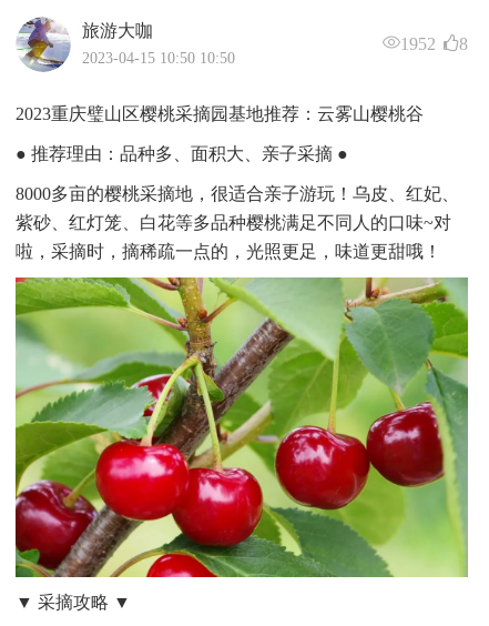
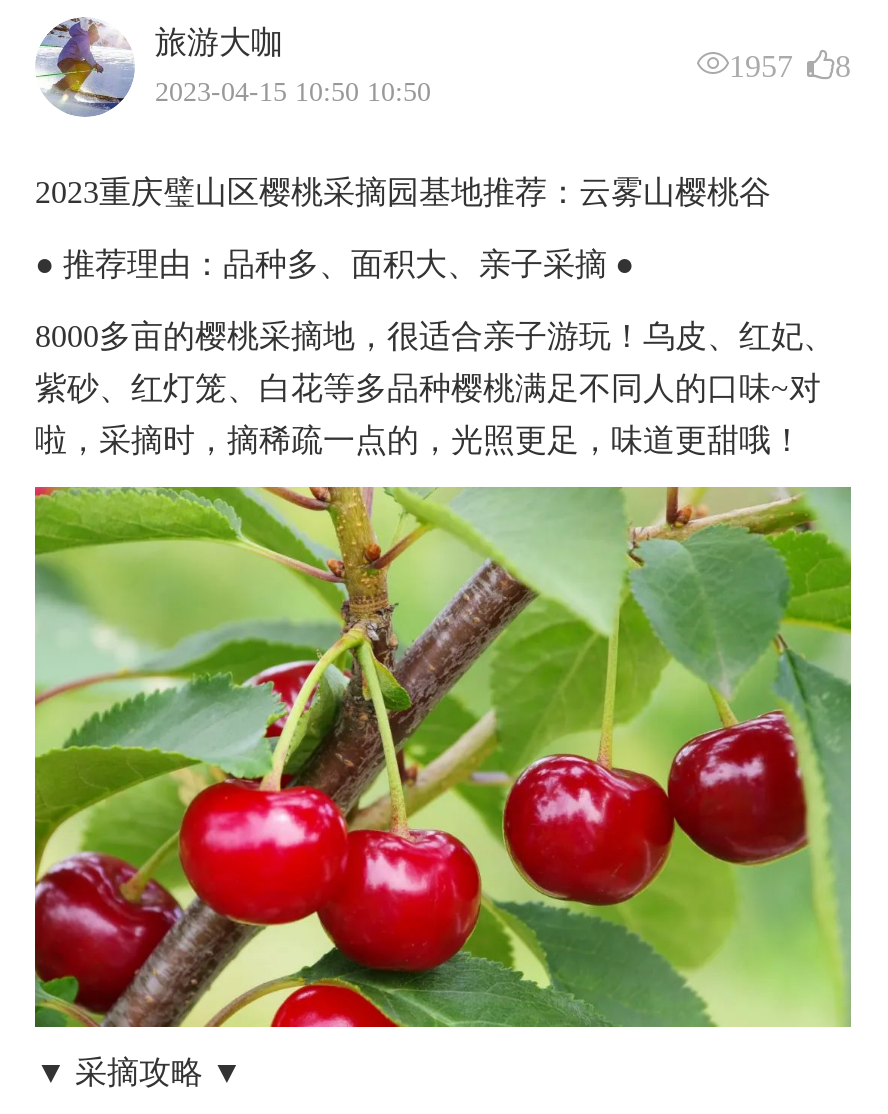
[400,34,468,53] 1952 8 -> [729,49,851,83] 1957 8

